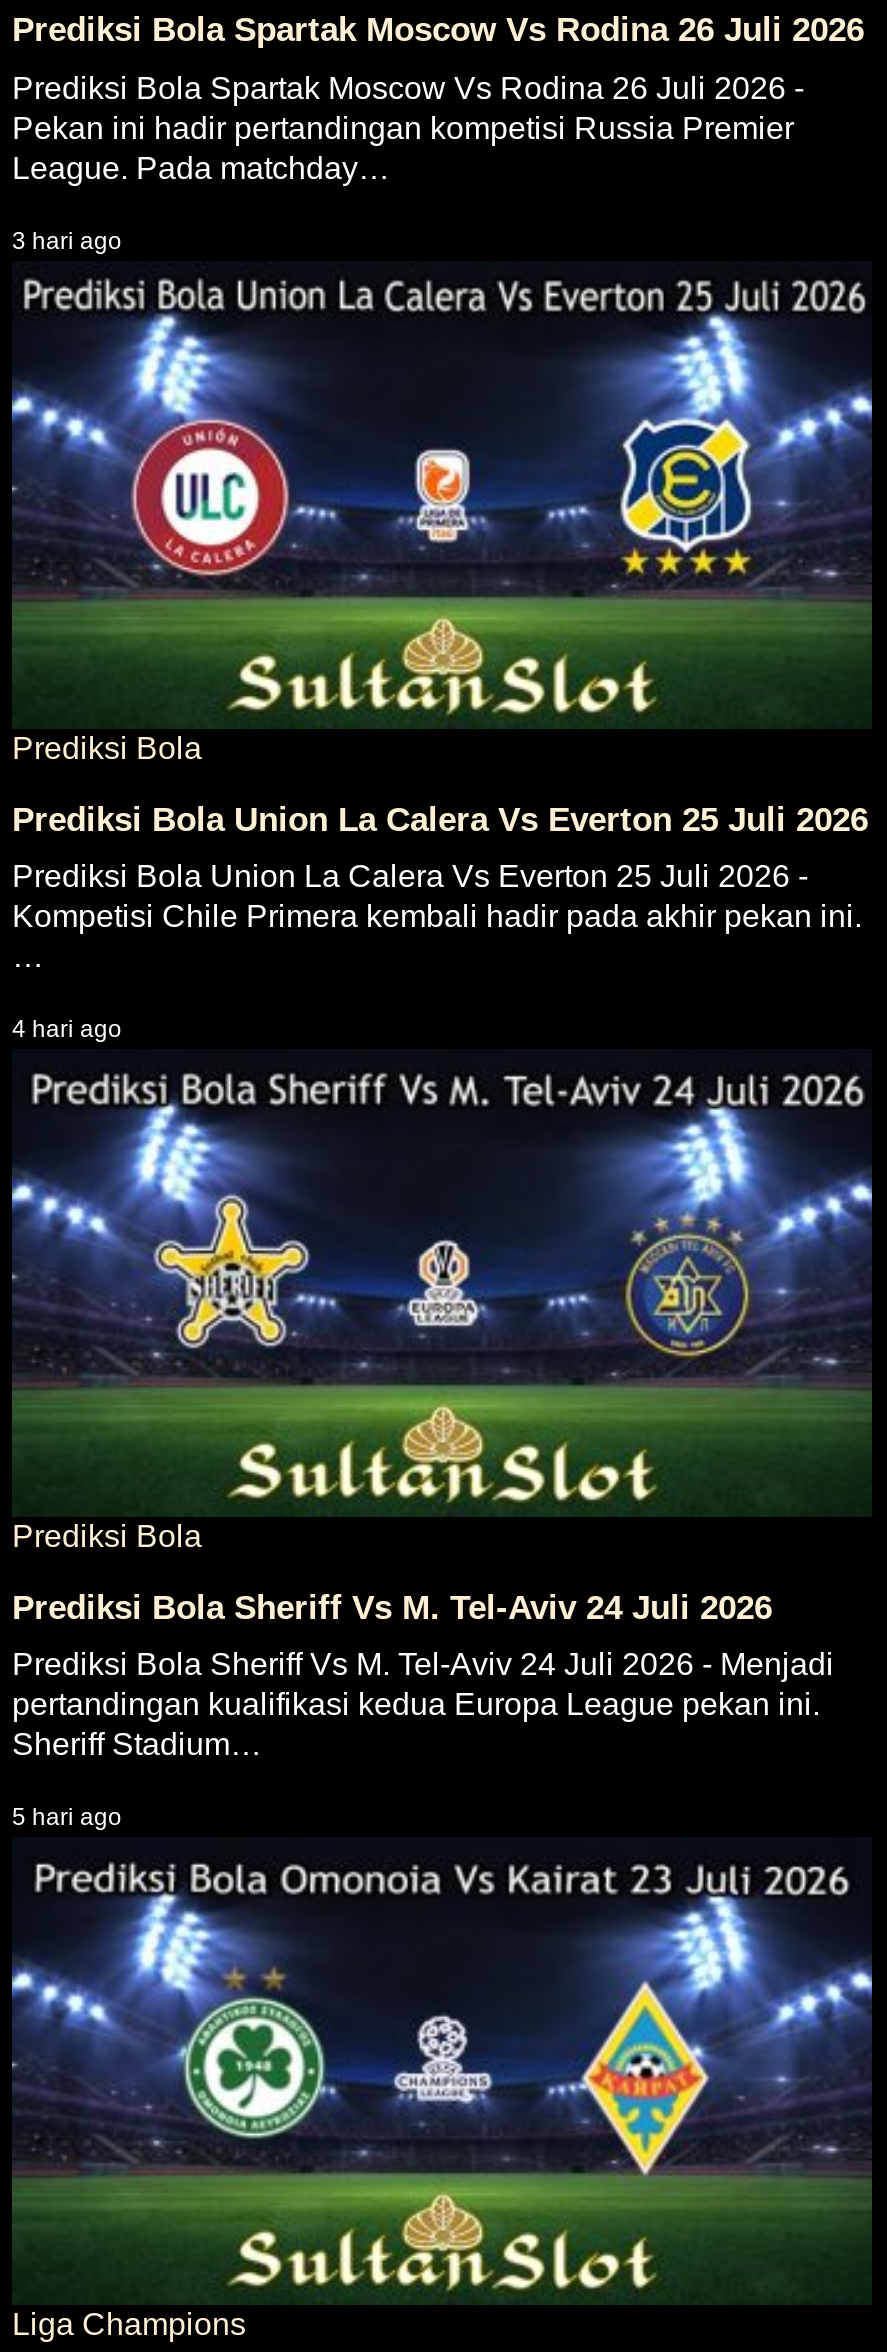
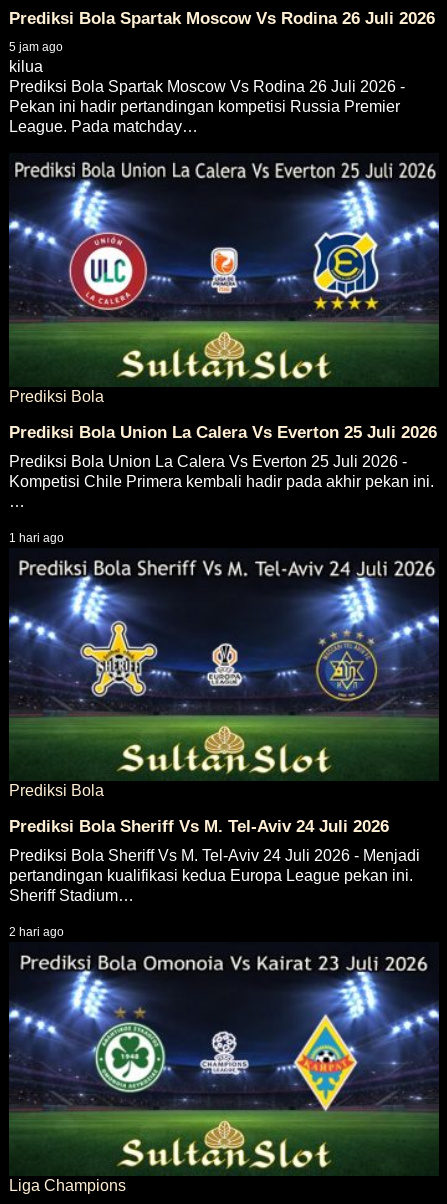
none -> [9,40,63,75] 5 jam ago | kilua
moved [12,71,804,185] -> [9,78,405,135]: Prediksi Bola Spartak Moscow Vs Rodina 26 Juli 2026 - | Pekan ini hadir pertandingan kompetisi Russia Premier | League. Pada matchday…
[12,227,122,255] 3 hari ago -> none
[12,1015,122,1043] 4 hari ago -> [9,531,64,545] 1 hari ago
[12,1804,122,1832] 5 hari ago -> [9,925,64,939] 2 hari ago

